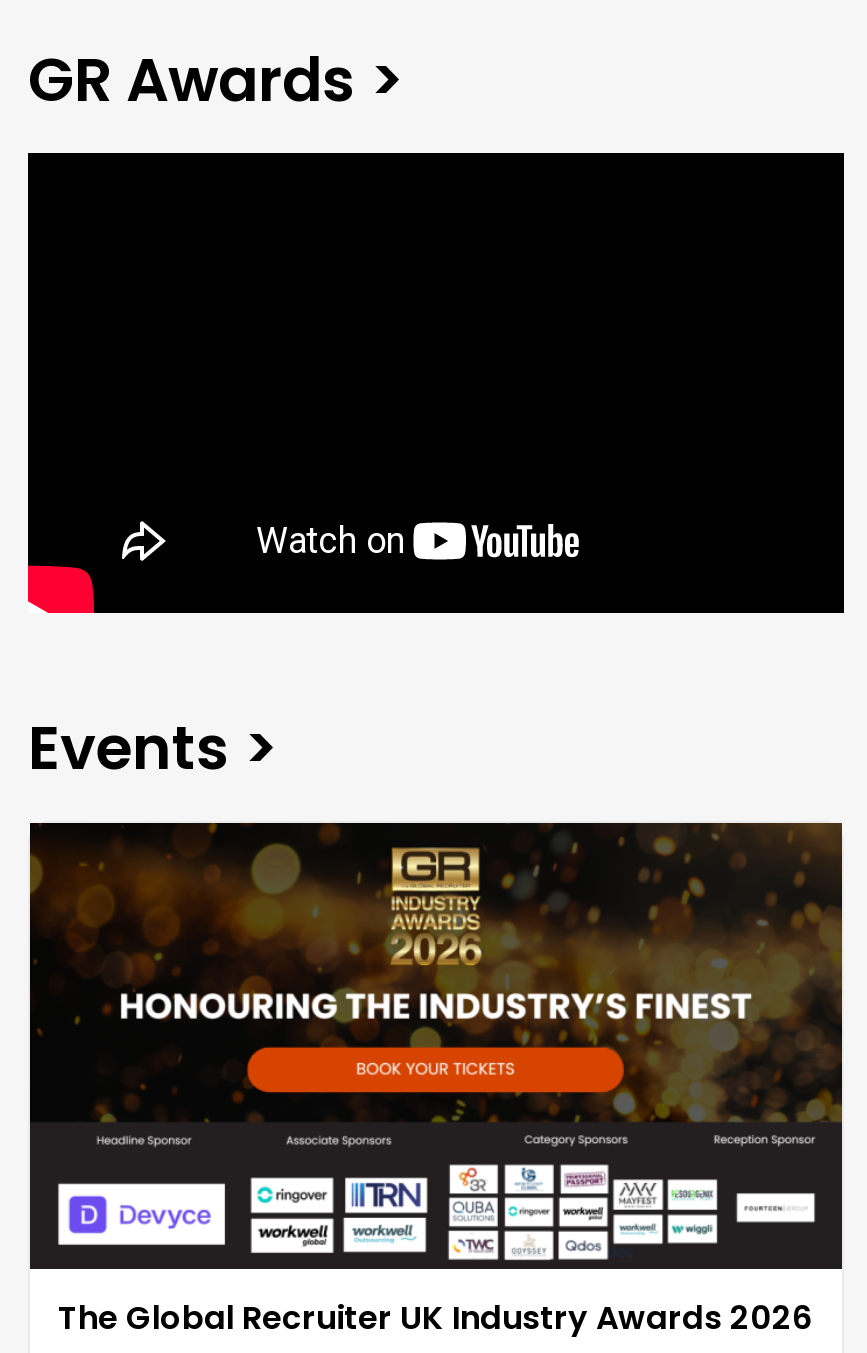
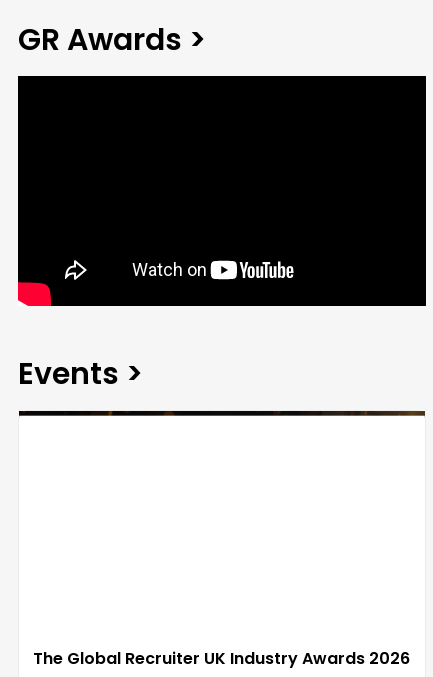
[28,831,844,1271] [image] -> none

